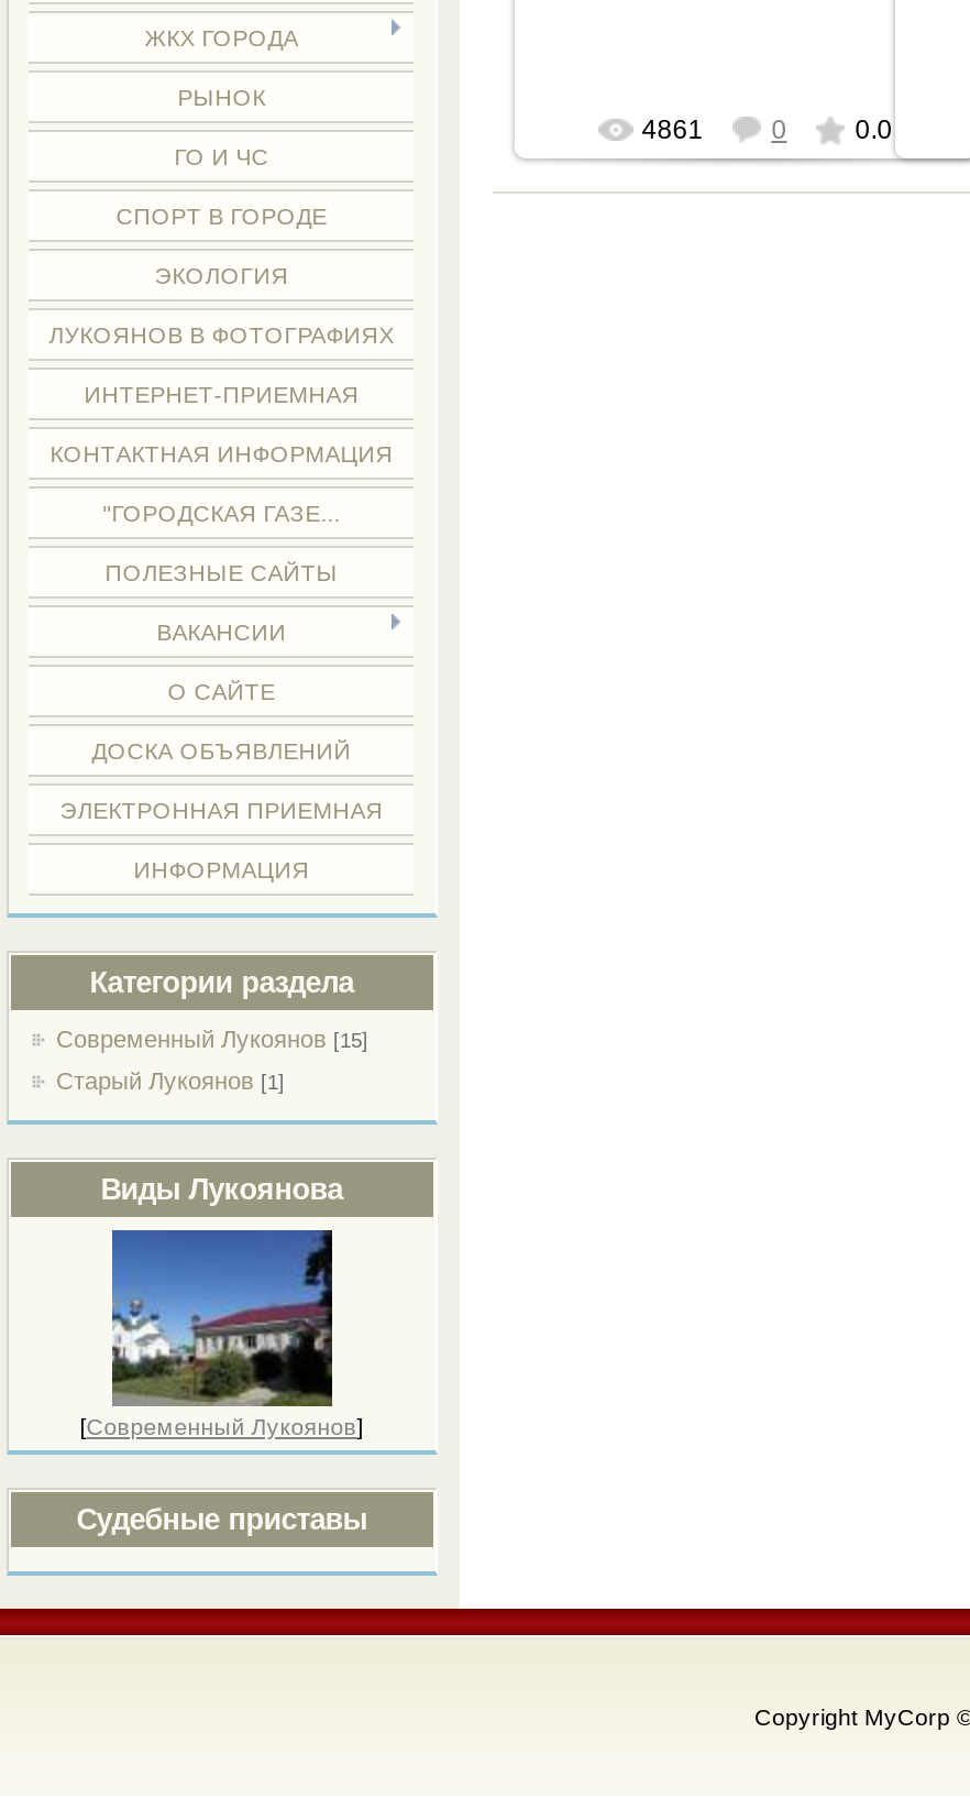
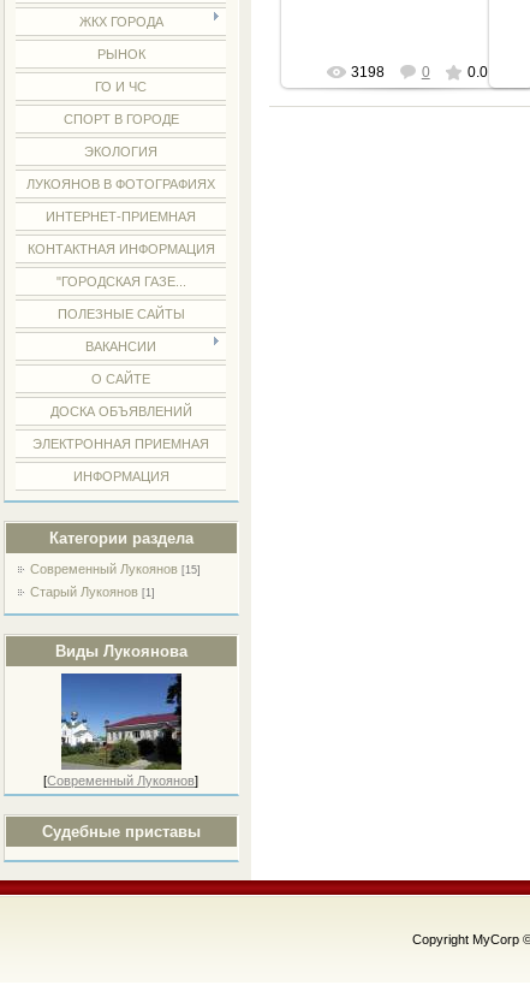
[642,114,703,145] 4861 -> [351,64,384,81] 3198

